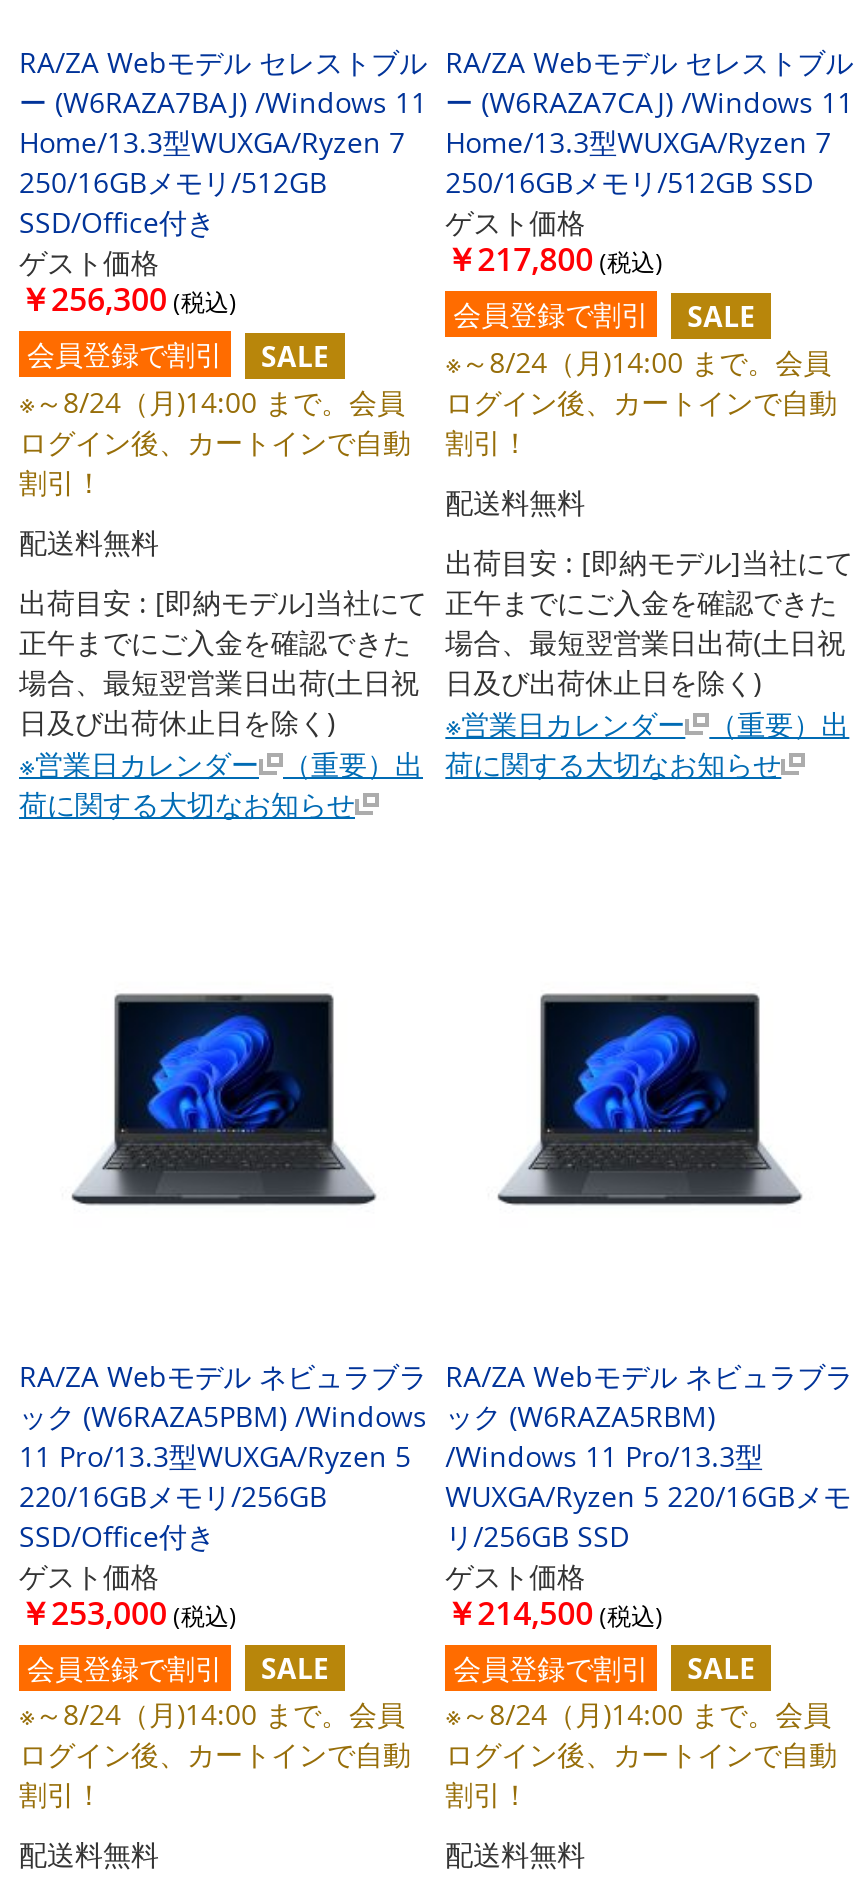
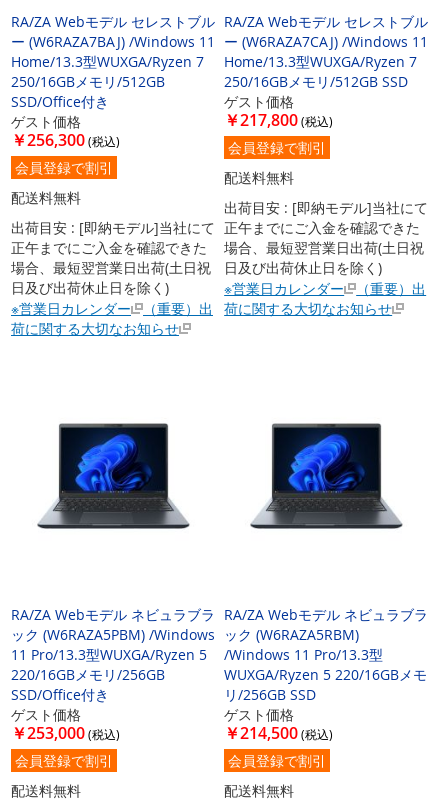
[445,296,837,460] SALE | ※～8/24（月)14:00 まで。会員 | ログイン後、カートインで自動 | 割引！ -> none
[19,336,411,500] SALE | ※～8/24（月)14:00 まで。会員 | ログイン後、カートインで自動 | 割引！ -> none
[19,1649,411,1813] SALE | ※～8/24（月)14:00 まで。会員 | ログイン後、カートインで自動 | 割引！ -> none
[445,1649,837,1813] SALE | ※～8/24（月)14:00 まで。会員 | ログイン後、カートインで自動 | 割引！ -> none

